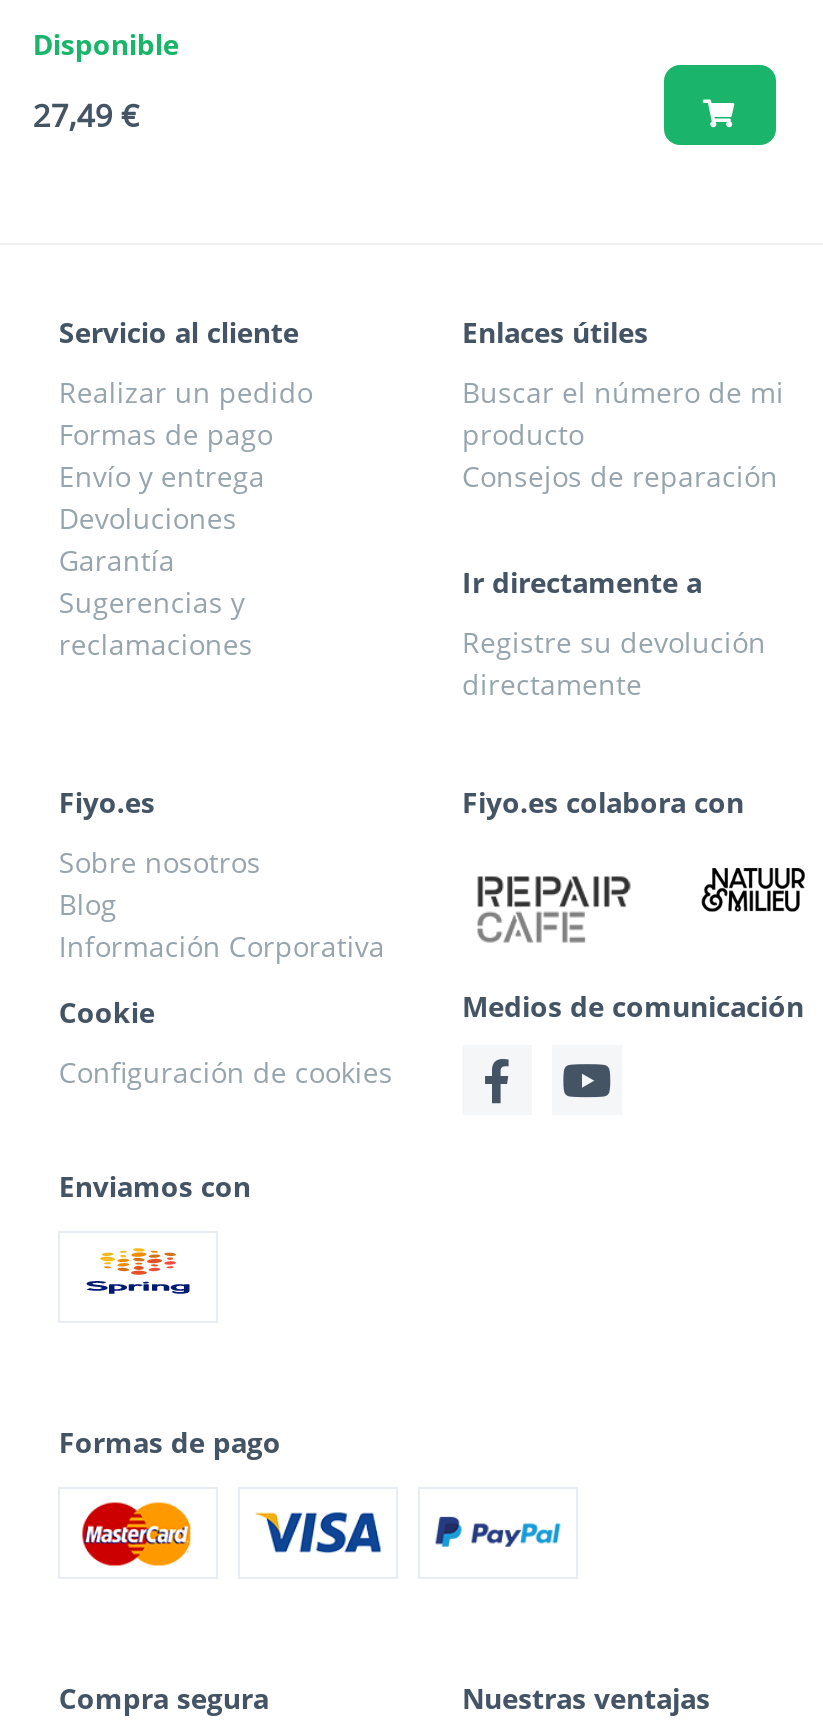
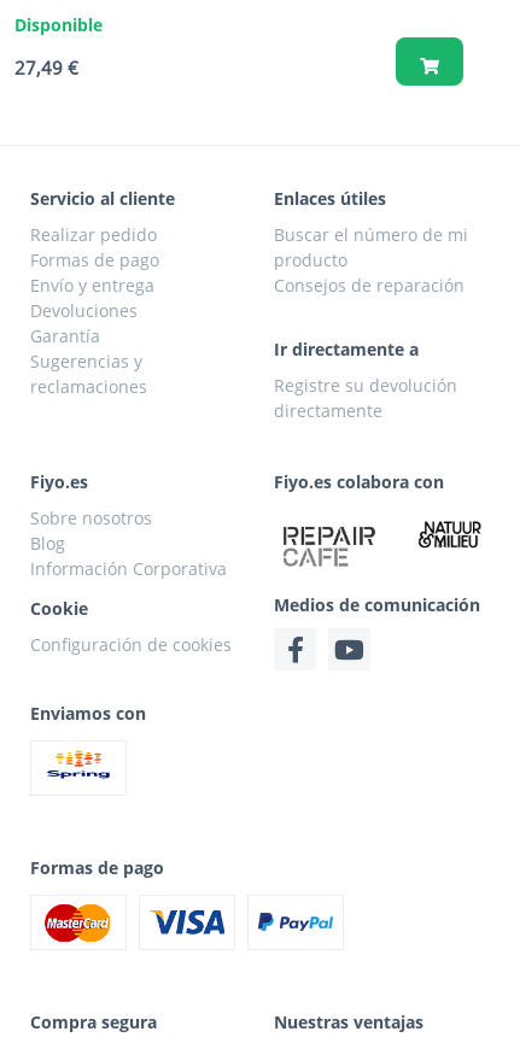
[59,372,313,410] Realizar un pedido -> [31,223,157,245] Realizar pedido

